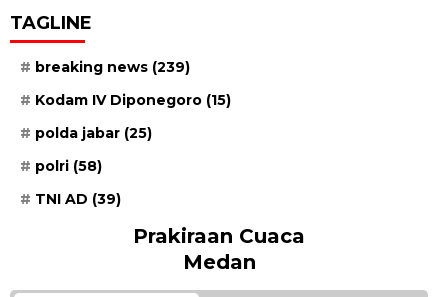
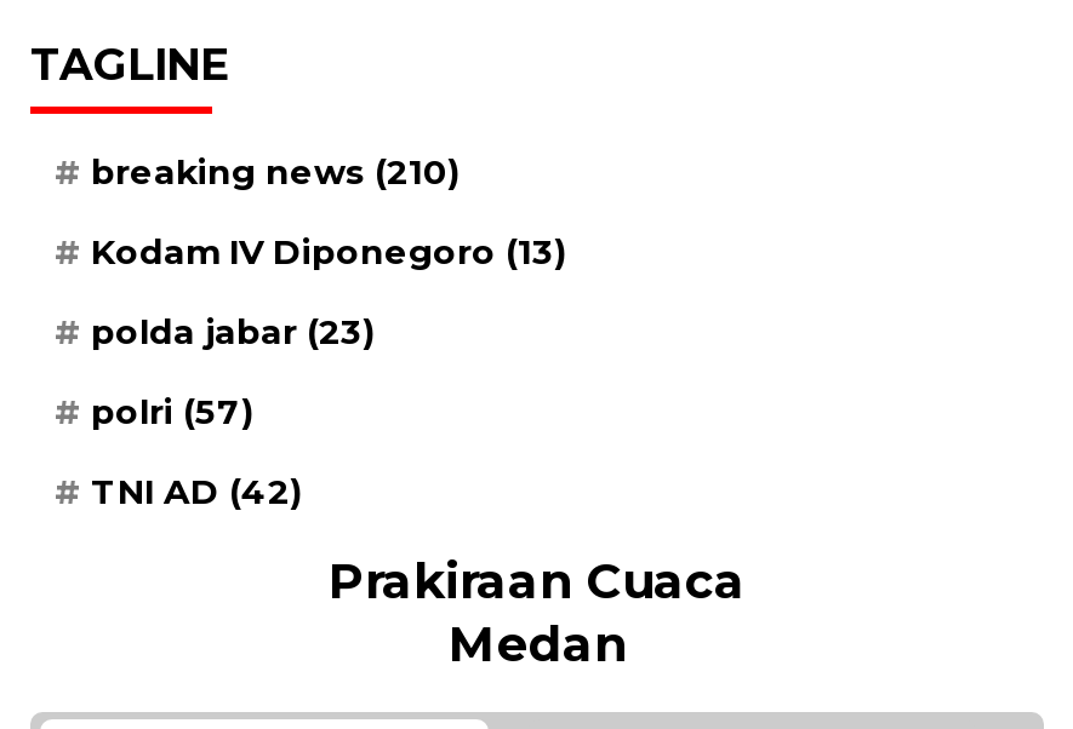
[35,58,190,76] breaking news (239) -> [91,150,460,194] breaking news (210)
[35,91,231,109] Kodam IV Diponegoro (15) -> [91,230,566,274] Kodam IV Diponegoro (13)
[35,124,152,142] polda jabar (25) -> [91,310,375,354] polda jabar (23)
[35,157,102,175] polri (58) -> [91,390,253,434] polri (57)
[35,190,121,208] TNI AD (39) -> [91,470,302,514] TNI AD (42)

